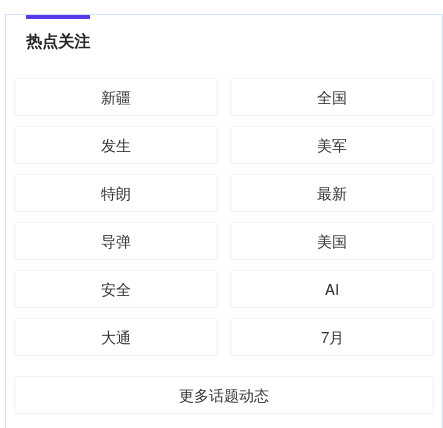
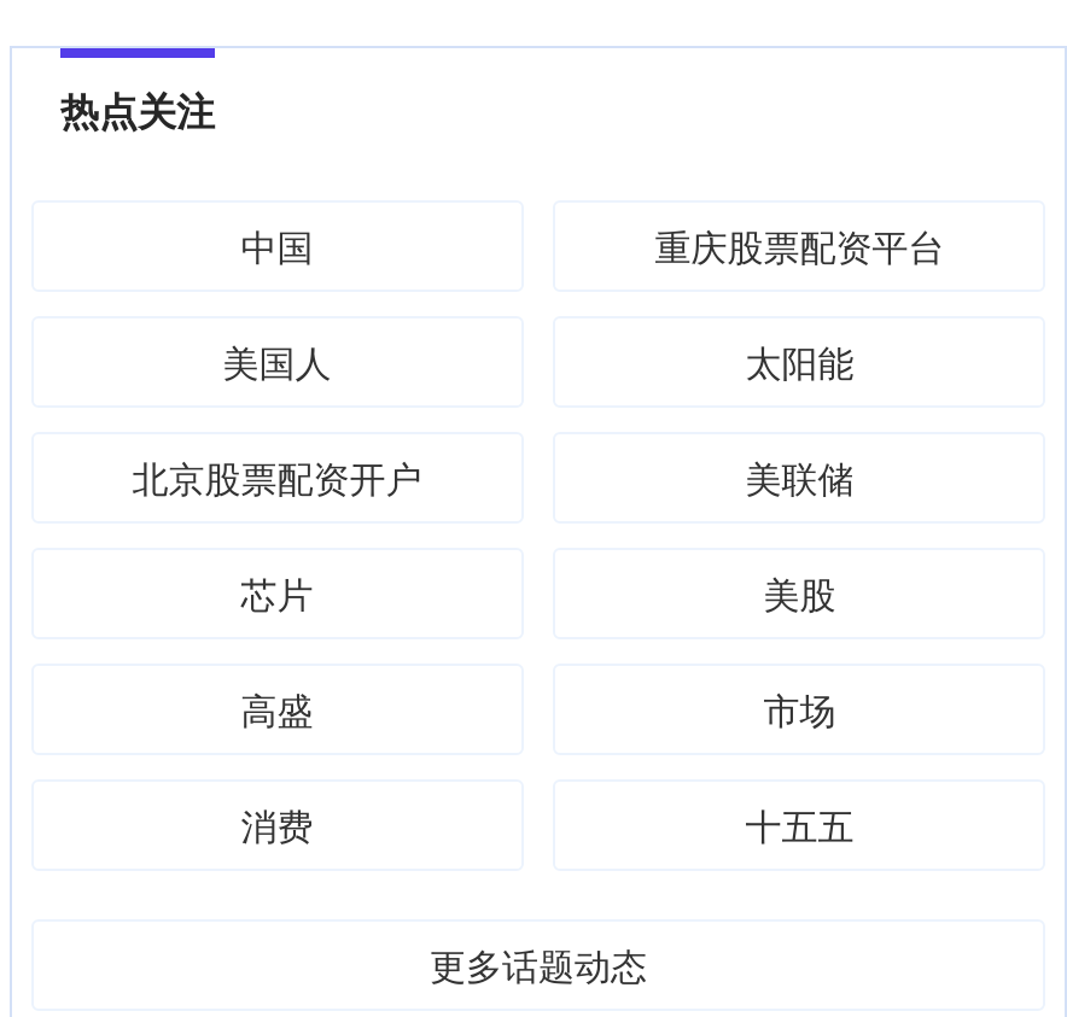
[101,86,347,107] 新疆 | 全国 -> [241,219,944,270] 中国 | 重庆股票配资平台
[101,134,347,155] 发生 | 美军 -> [223,335,854,386] 美国人 | 太阳能
[101,182,347,203] 特朗 | 最新 -> [132,451,854,502] 北京股票配资开户 | 美联储
[101,230,347,251] 导弹 | 美国 -> [241,567,836,617] 芯片 | 美股
[101,278,339,299] 安全 | AI -> [241,683,836,733] 高盛 | 市场
[101,326,344,347] 大通 | 7月 -> [241,798,854,849] 消费 | 十五五

